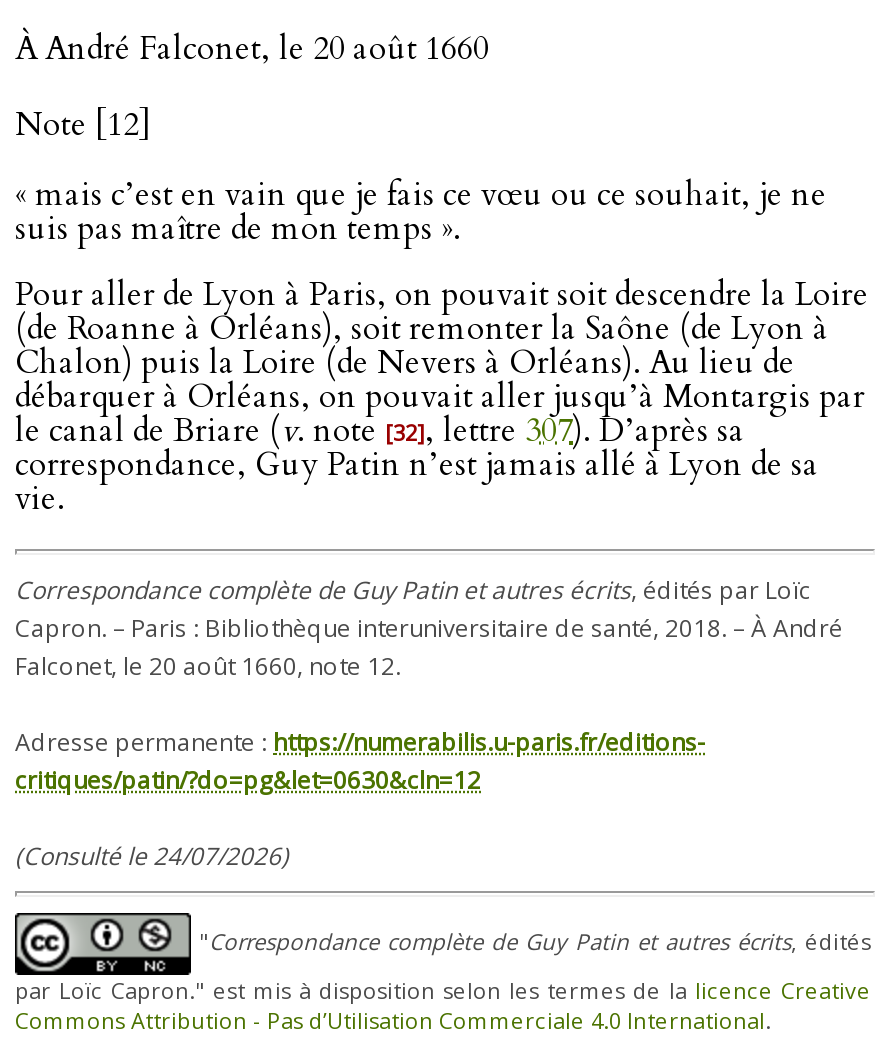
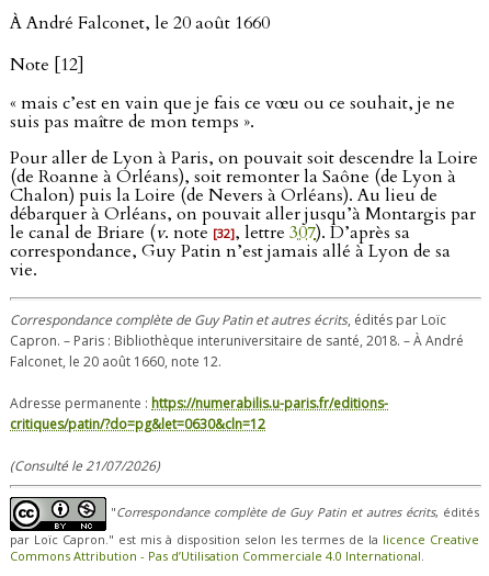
[15,839,289,873] (Consulté le 24/07/2026) -> [10,456,160,475] (Consulté le 21/07/2026)

